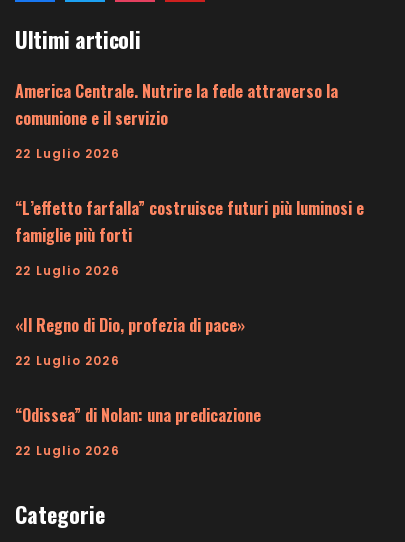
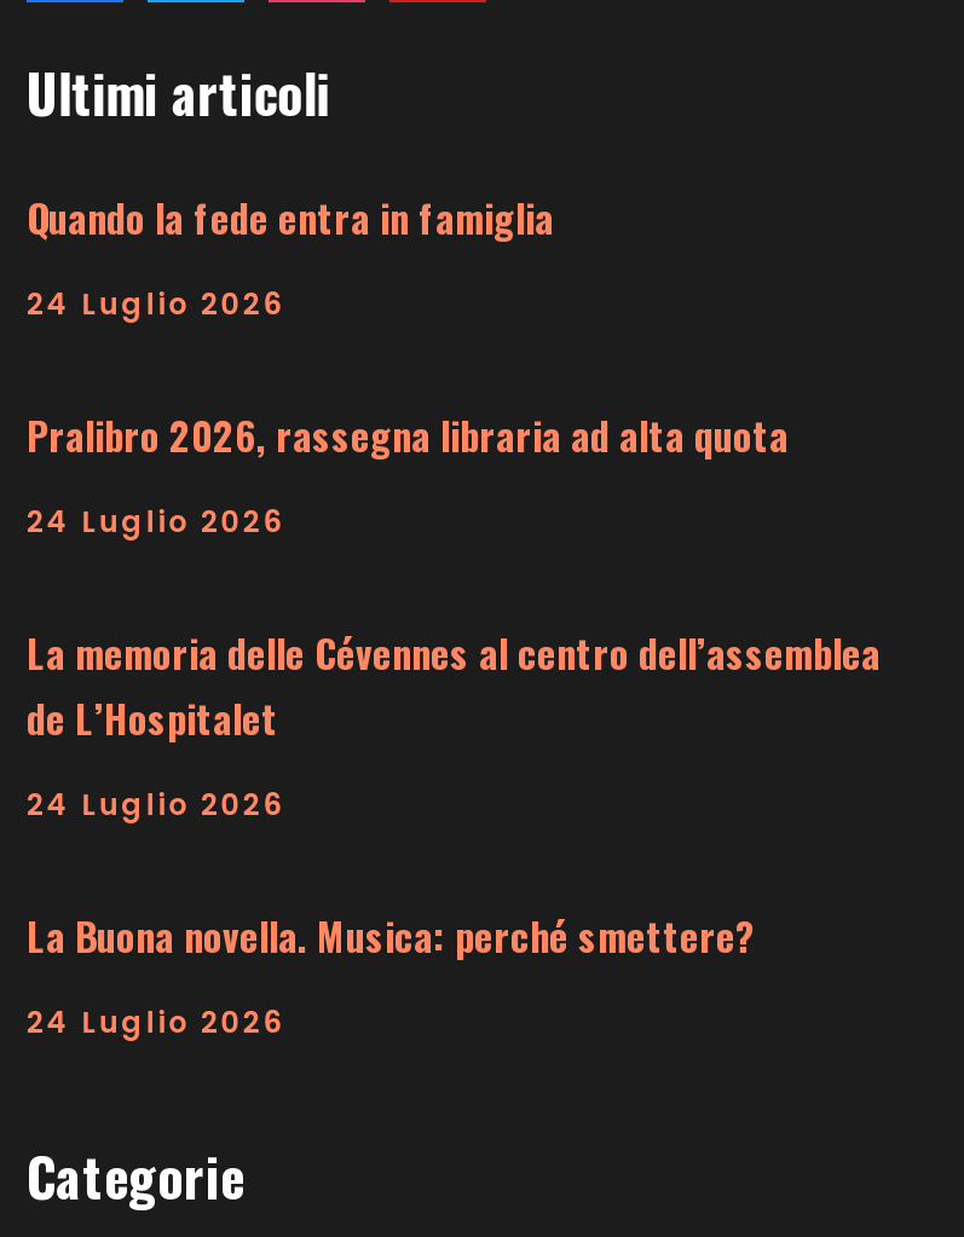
[15,79,338,130] America Centrale. Nutrire la fede attraverso la | comunione e il servizio -> [27,189,554,247] Quando la fede entra in famiglia
[15,145,120,162] 22 Luglio 2026 -> [27,283,285,325] 24 Luglio 2026
[15,196,364,247] “L’effetto farfalla” costruisce futuri più luminosi e | famiglie più forti -> [27,407,789,465] Pralibro 2026, rassegna libraria ad alta quota
[15,262,120,279] 22 Luglio 2026 -> [27,501,285,542] 24 Luglio 2026
[15,313,245,337] «Il Regno di Dio, profezia di pace» -> [27,624,881,748] La memoria delle Cévennes al centro dell’assemblea | de L’Hospitalet
[15,352,120,369] 22 Luglio 2026 -> [27,784,285,825] 24 Luglio 2026
[15,403,261,427] “Odissea” di Nolan: una predicazione -> [27,907,755,965] La Buona novella. Musica: perché smettere?
[15,442,120,459] 22 Luglio 2026 -> [27,1002,285,1043] 24 Luglio 2026

